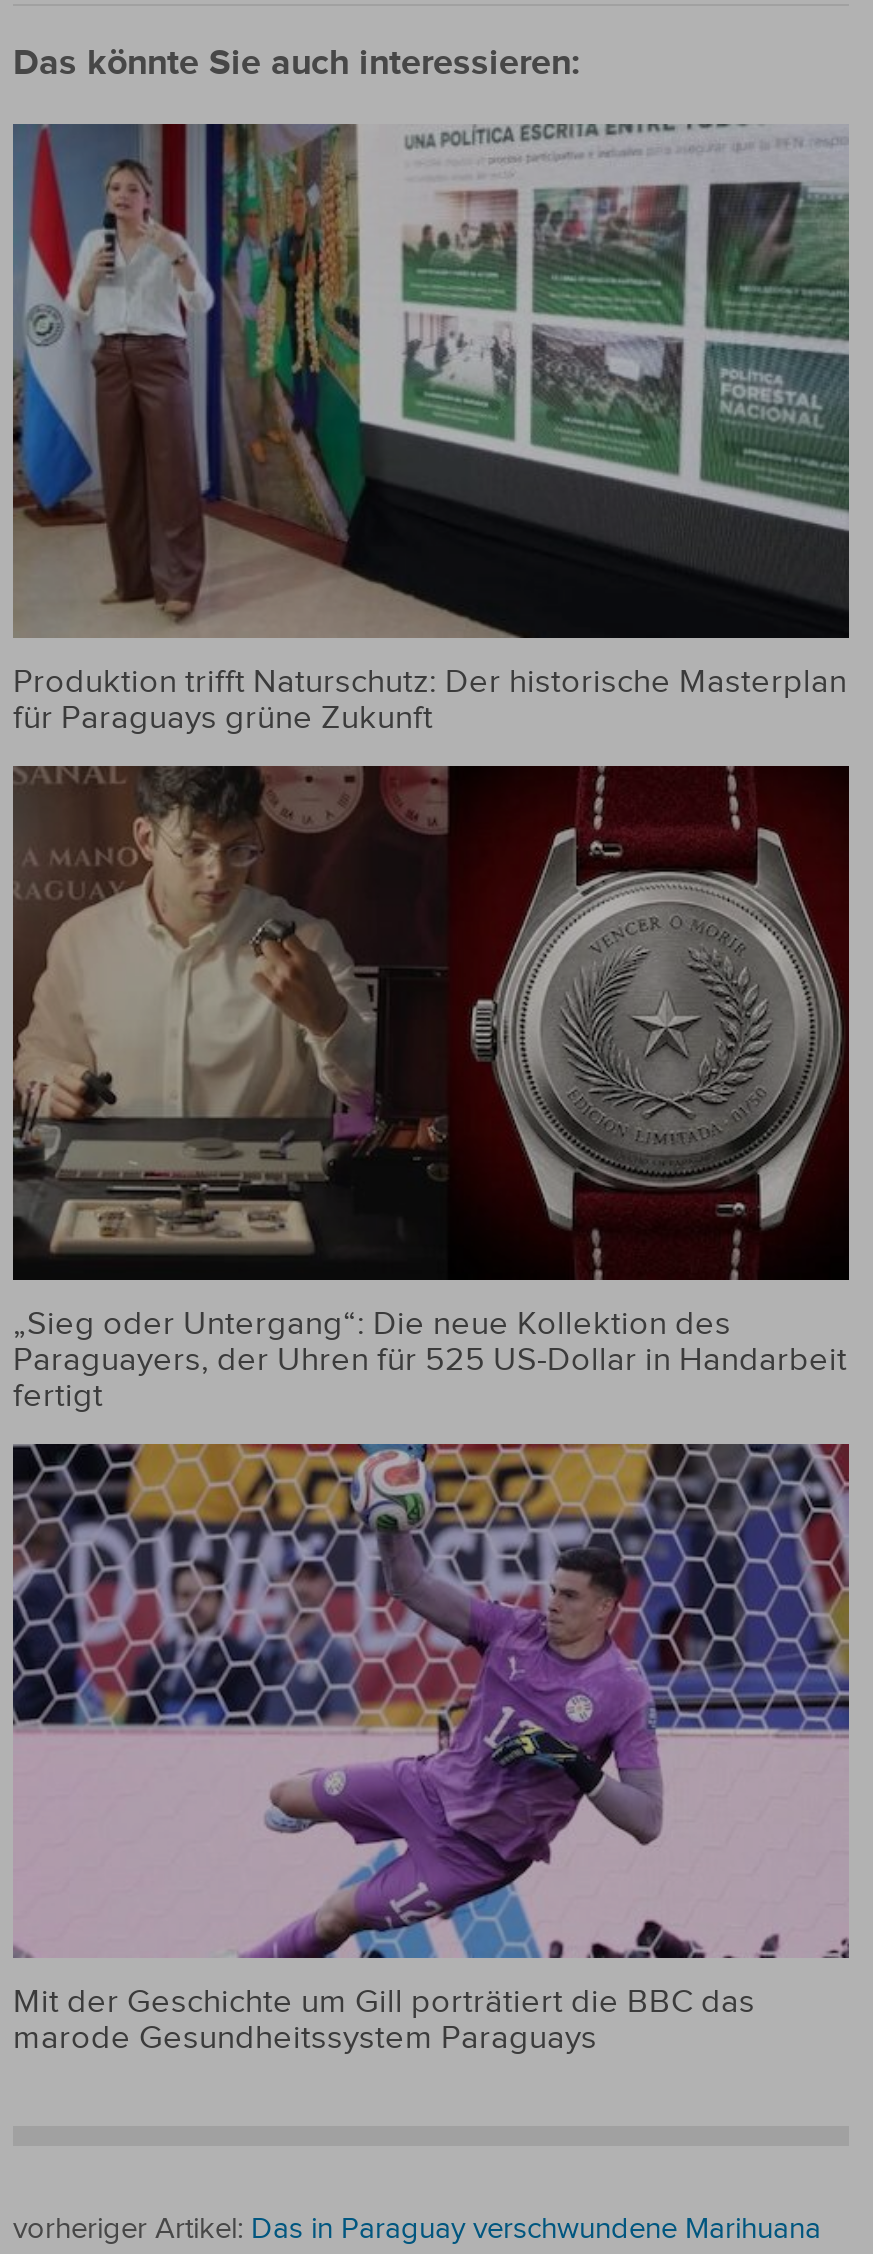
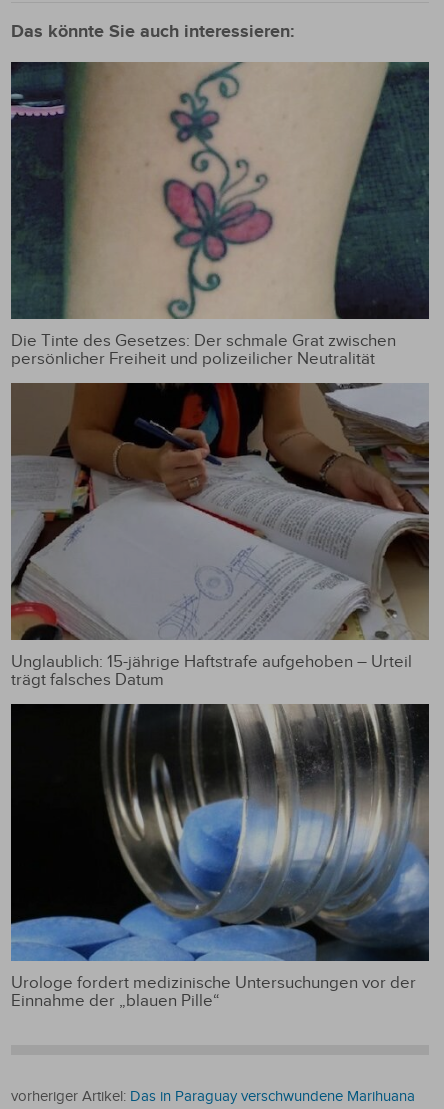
[11,122,849,739] [image] | Produktion trifft Naturschutz: Der historische Masterplan | für Paraguays grüne Zukunft -> [10,61,430,369] [image] | Die Tinte des Gesetzes: Der schmale Grat zwischen | persönlicher Freiheit und polizeilicher Neutralität
[11,764,851,1416] [image] | „Sieg oder Untergang“: Die neue Kollektion des | Paraguayers, der Uhren für 525 US-Dollar in Handarbeit | fertigt -> [10,382,430,690] [image] | Unglaublich: 15-jährige Haftstrafe aufgehoben – Urteil | trägt falsches Datum
[11,1442,851,2058] [image] | Mit der Geschichte um Gill porträtiert die BBC das | marode Gesundheitssystem Paraguays -> [10,703,430,1011] [image] | Urologe fordert medizinische Untersuchungen vor der | Einnahme der „blauen Pille“

